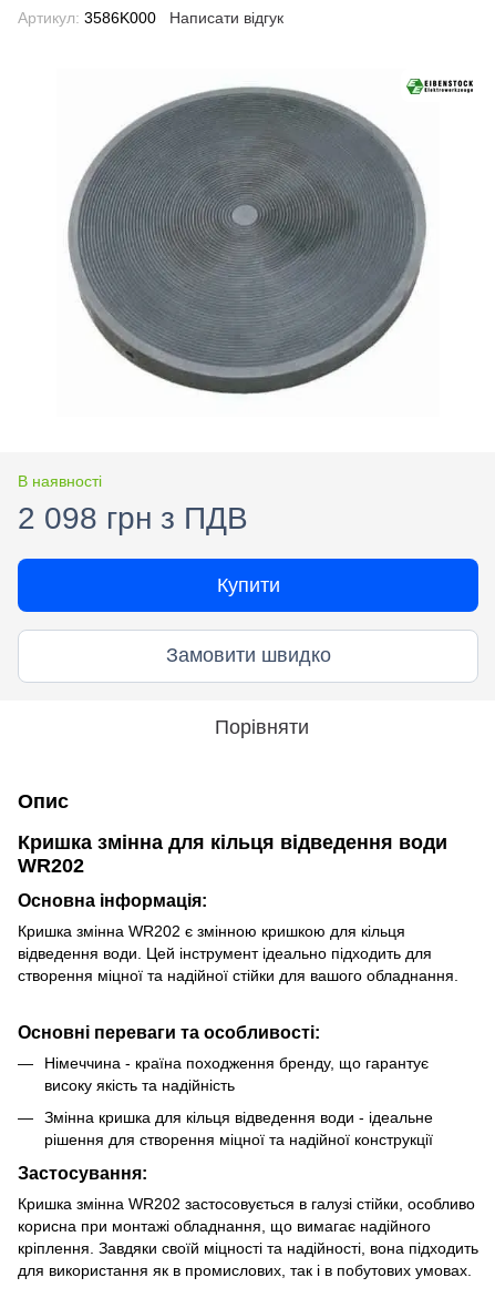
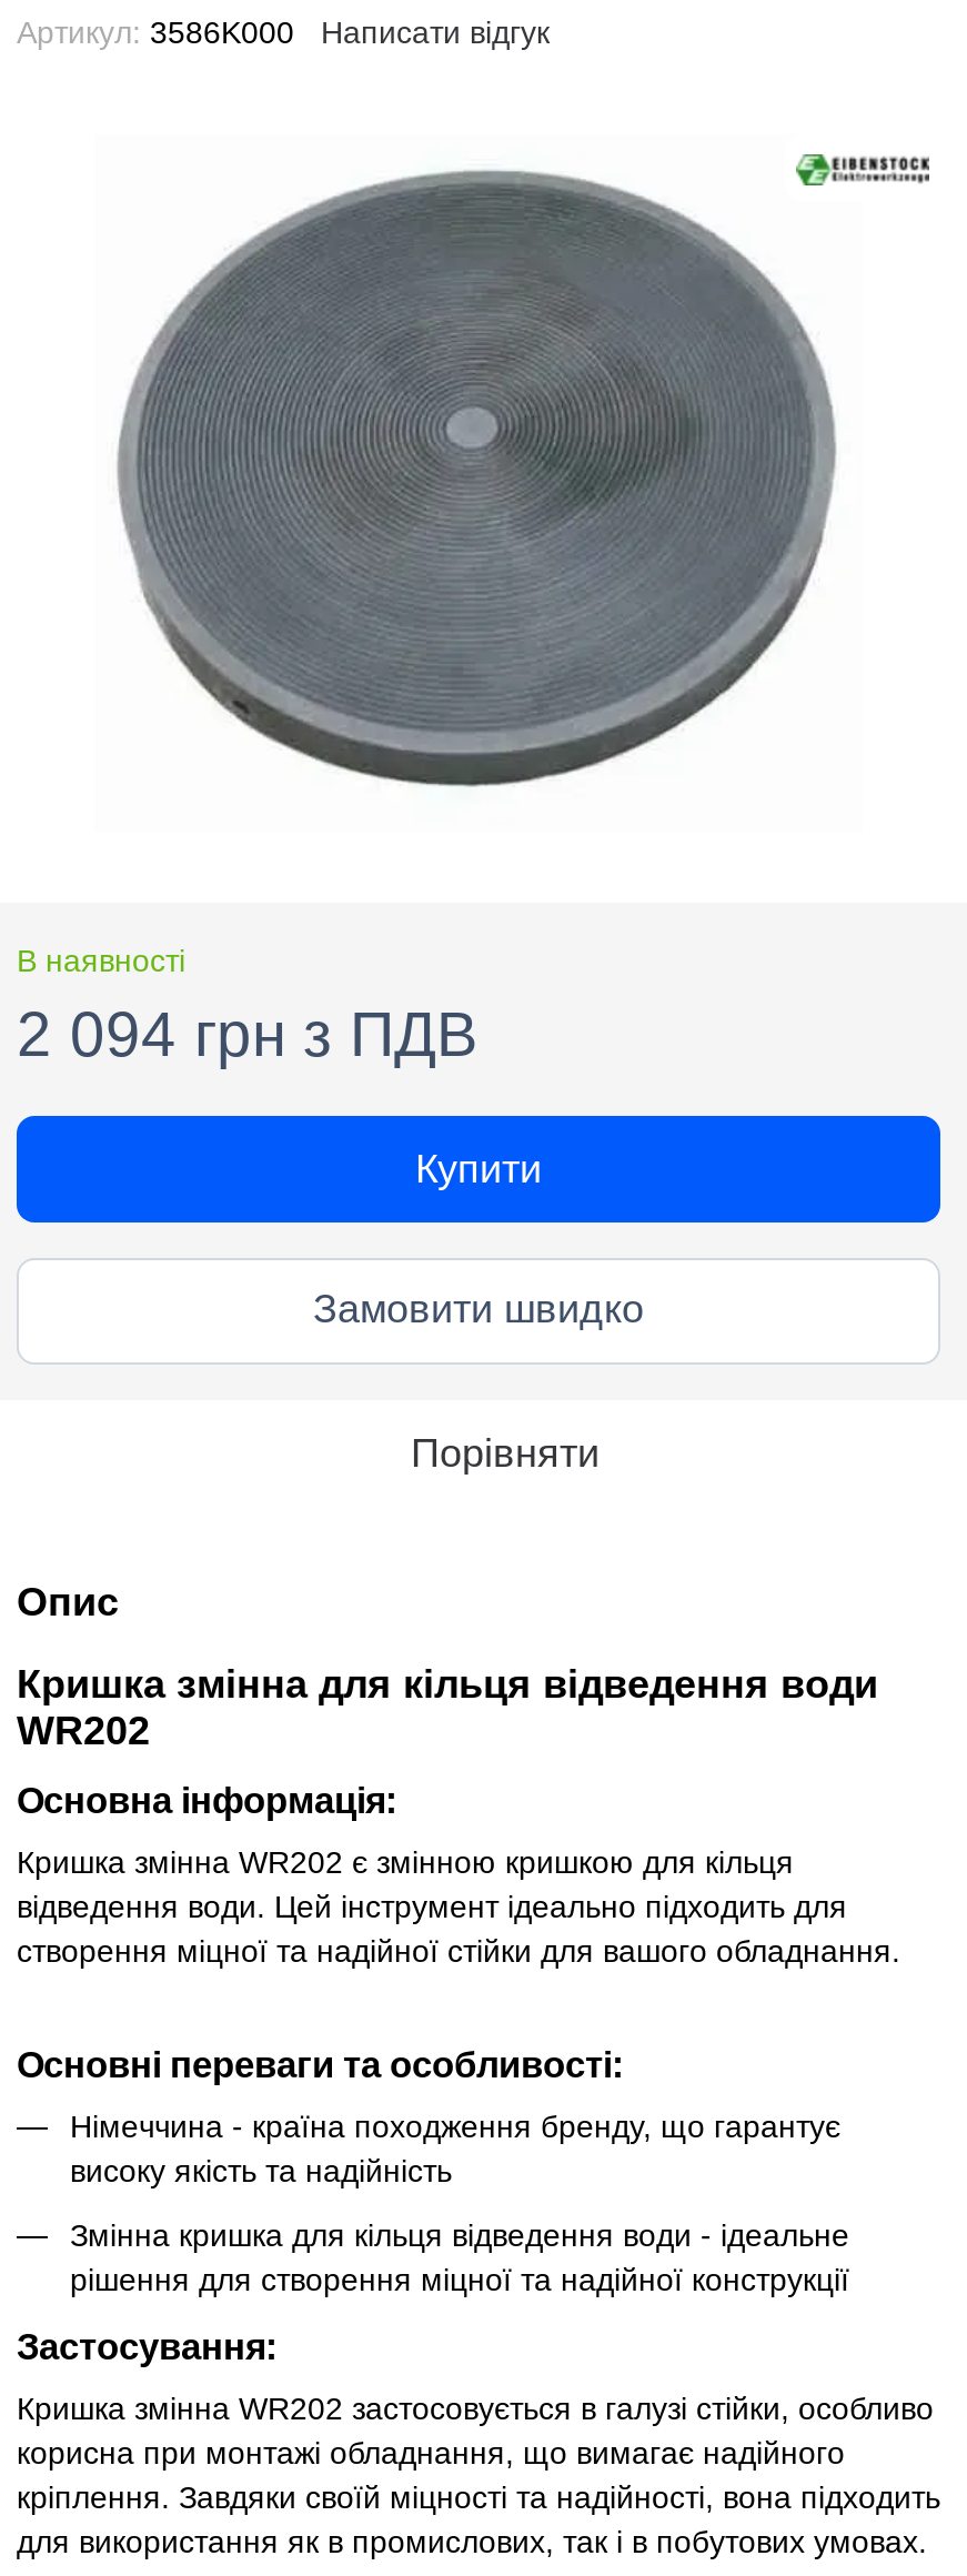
[18,501,248,535] 2 098 грн з ПДВ -> [17,1000,479,1068] 2 094 грн з ПДВ

